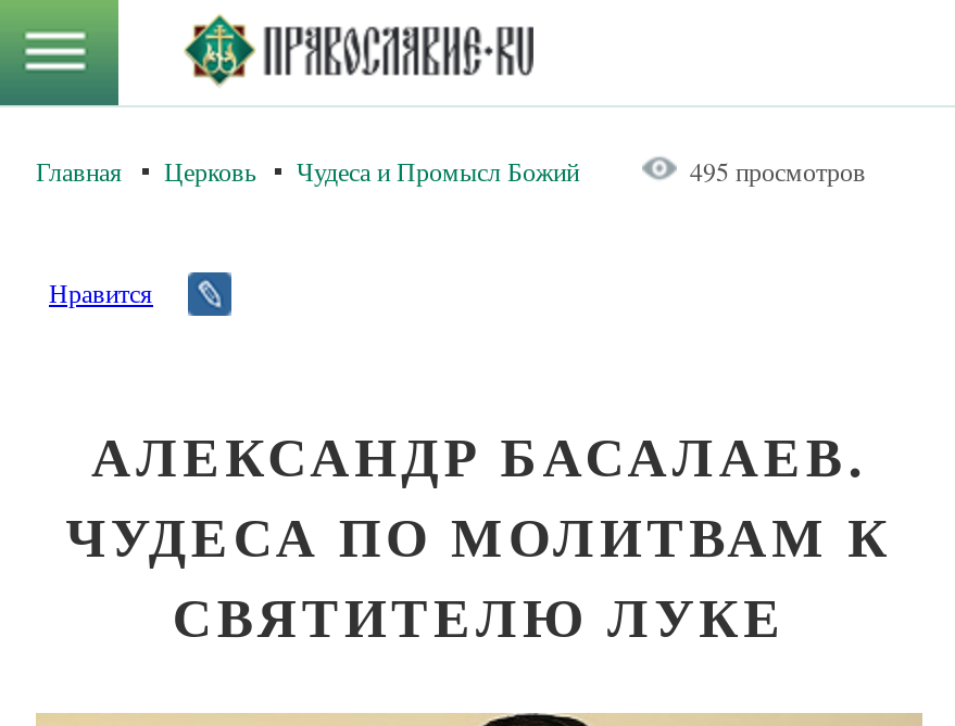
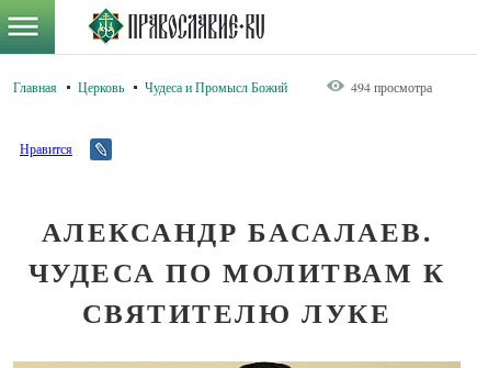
[690,153,866,188] 495 просмотров -> [351,78,432,96] 494 просмотра

